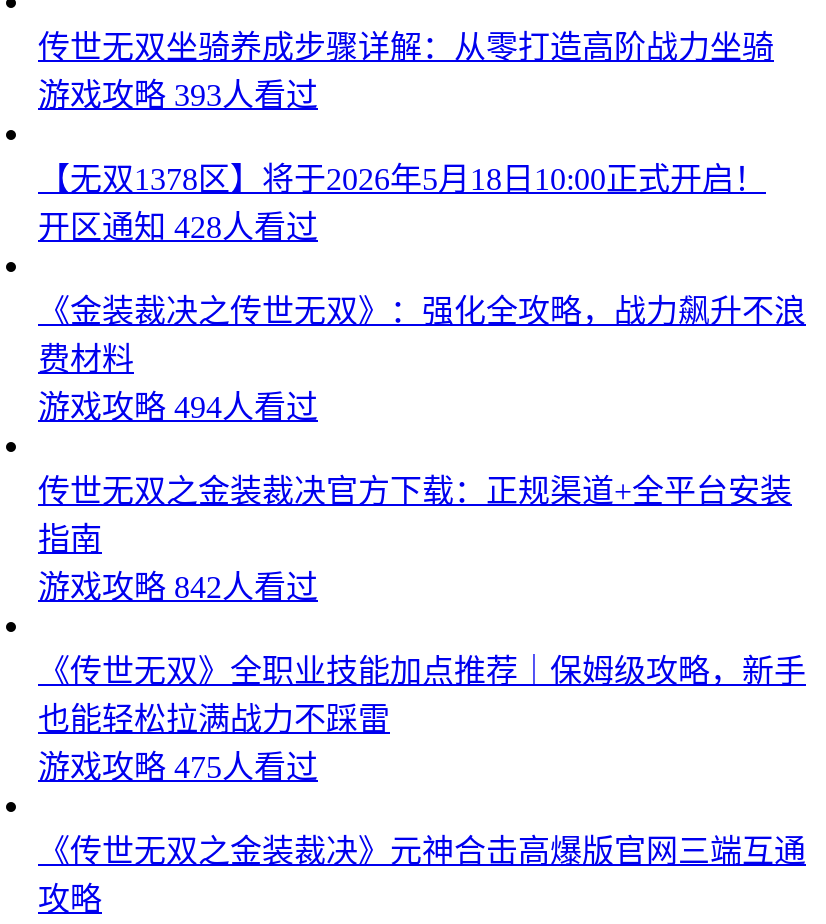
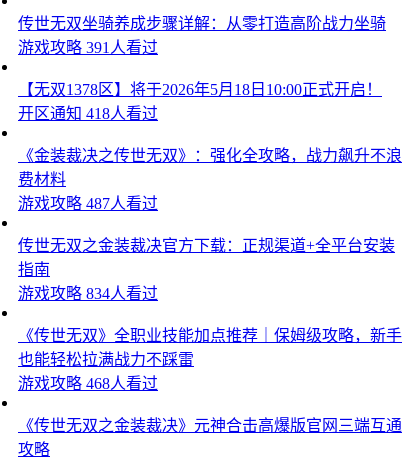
[38,78,318,112] 游戏攻略 393人看过 -> [18,39,158,56] 游戏攻略 391人看过
[38,210,318,244] 开区通知 428人看过 -> [18,105,158,122] 开区通知 418人看过
[38,390,318,424] 游戏攻略 494人看过 -> [18,195,158,212] 游戏攻略 487人看过
[38,570,318,604] 游戏攻略 842人看过 -> [18,285,158,302] 游戏攻略 834人看过
[38,750,318,784] 游戏攻略 475人看过 -> [18,375,158,392] 游戏攻略 468人看过

